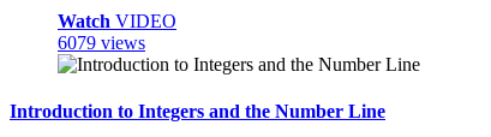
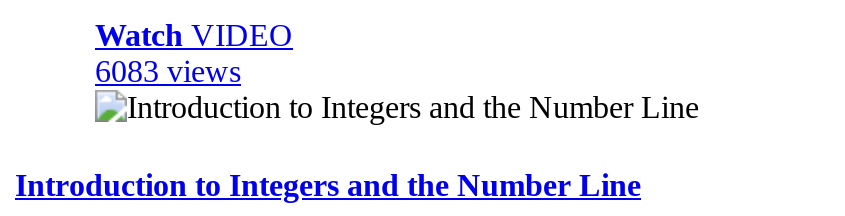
[58,33,145,53] 6079 views -> [95,54,241,88] 6083 views

